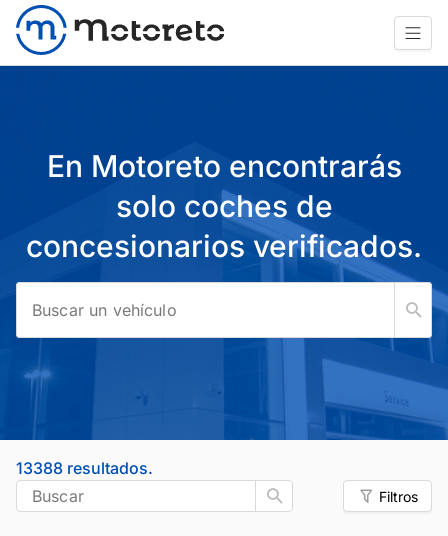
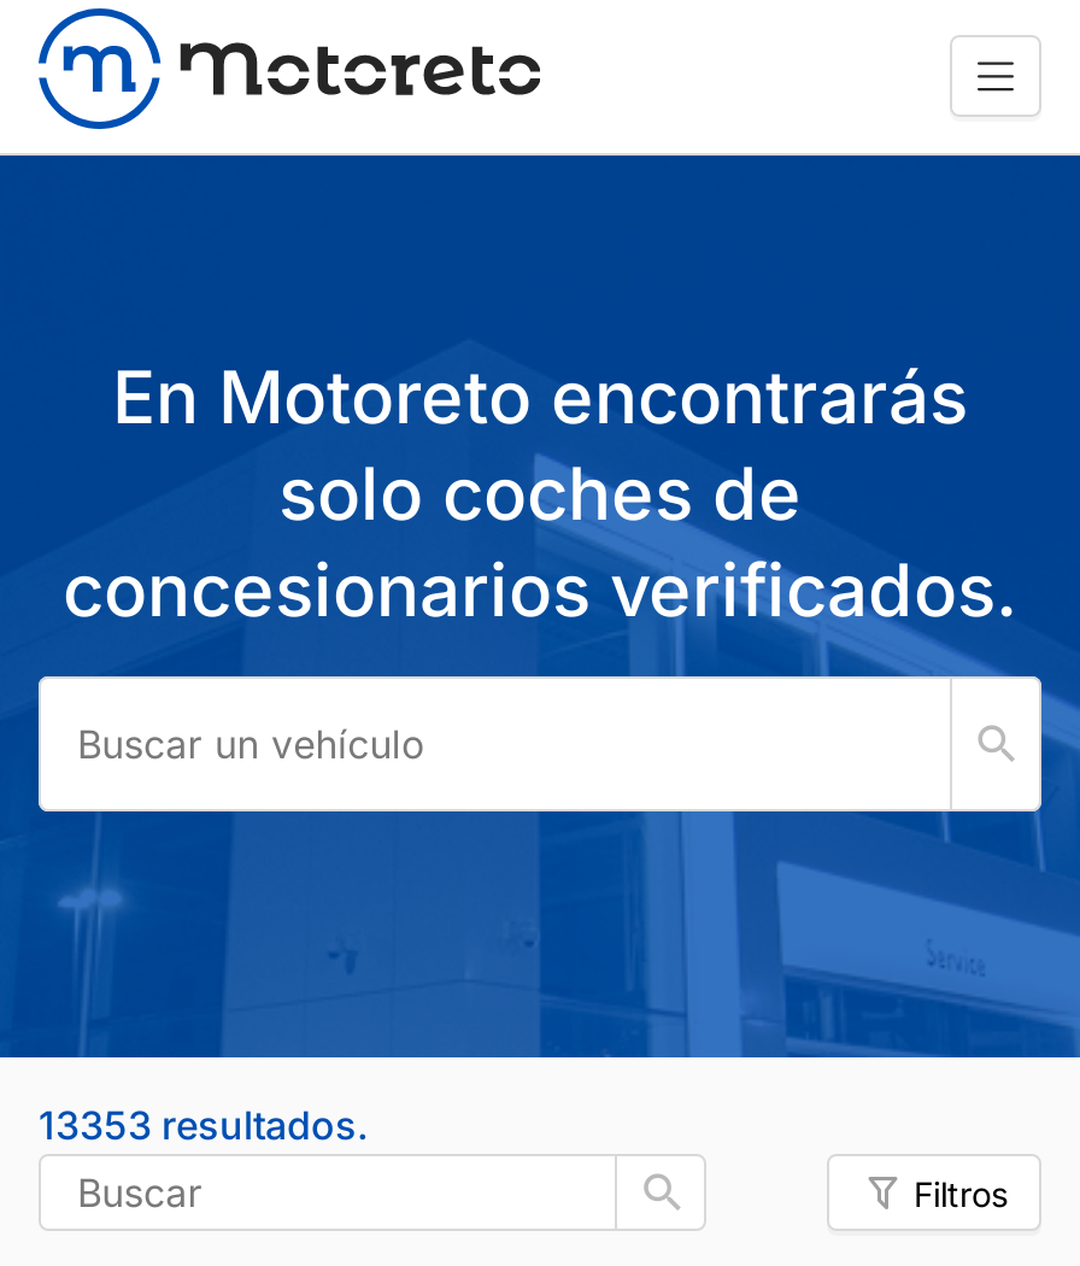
[16,458,153,478] 13388 resultados. -> [39,1101,369,1149] 13353 resultados.

